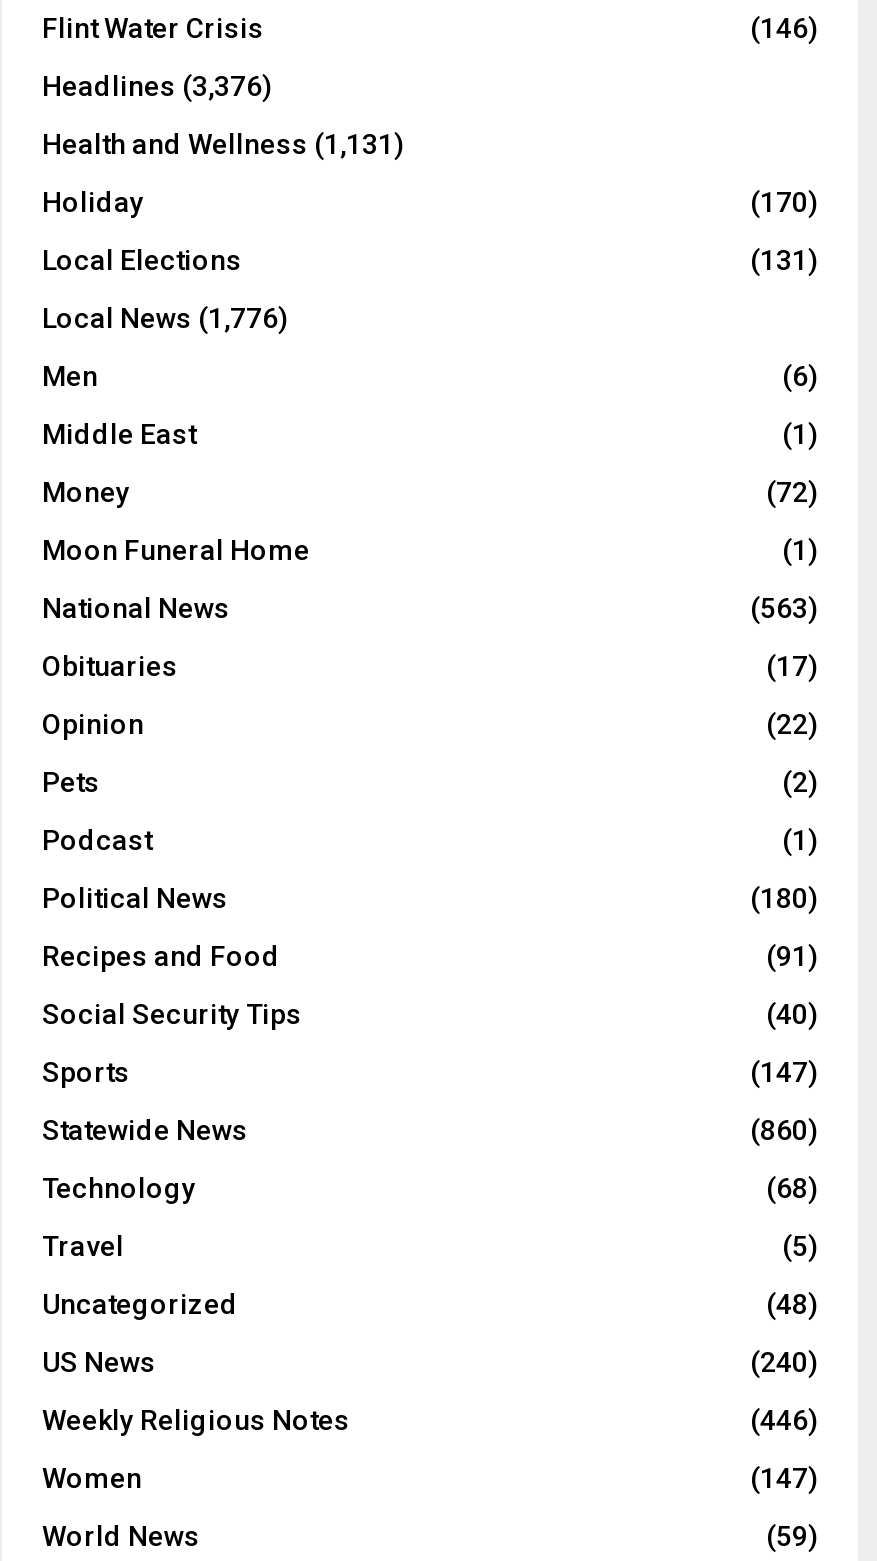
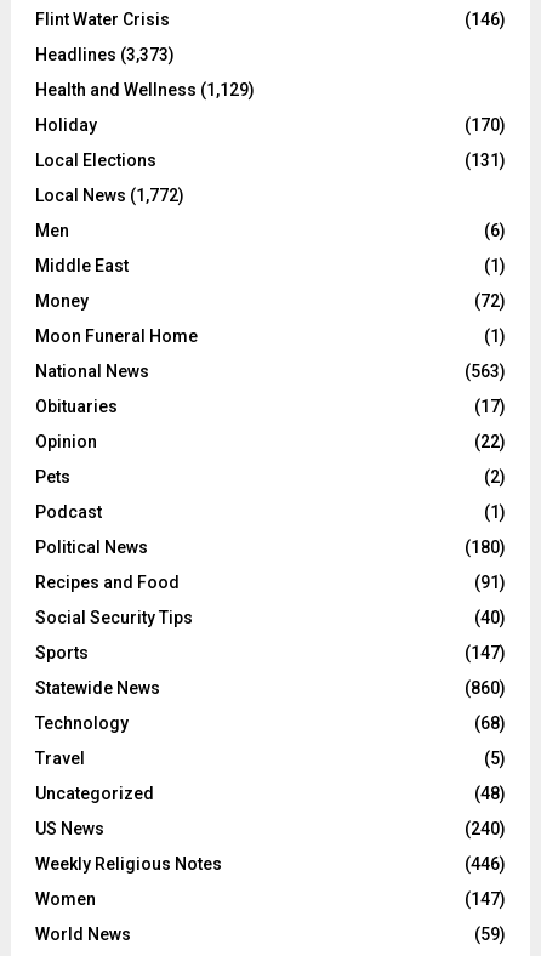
[42,71,272,103] Headlines (3,376) -> [35,45,175,65] Headlines (3,373)
[42,129,404,161] Health and Wellness (1,131) -> [35,80,255,100] Health and Wellness (1,129)
[42,303,288,335] Local News (1,776) -> [35,186,184,205] Local News (1,772)

